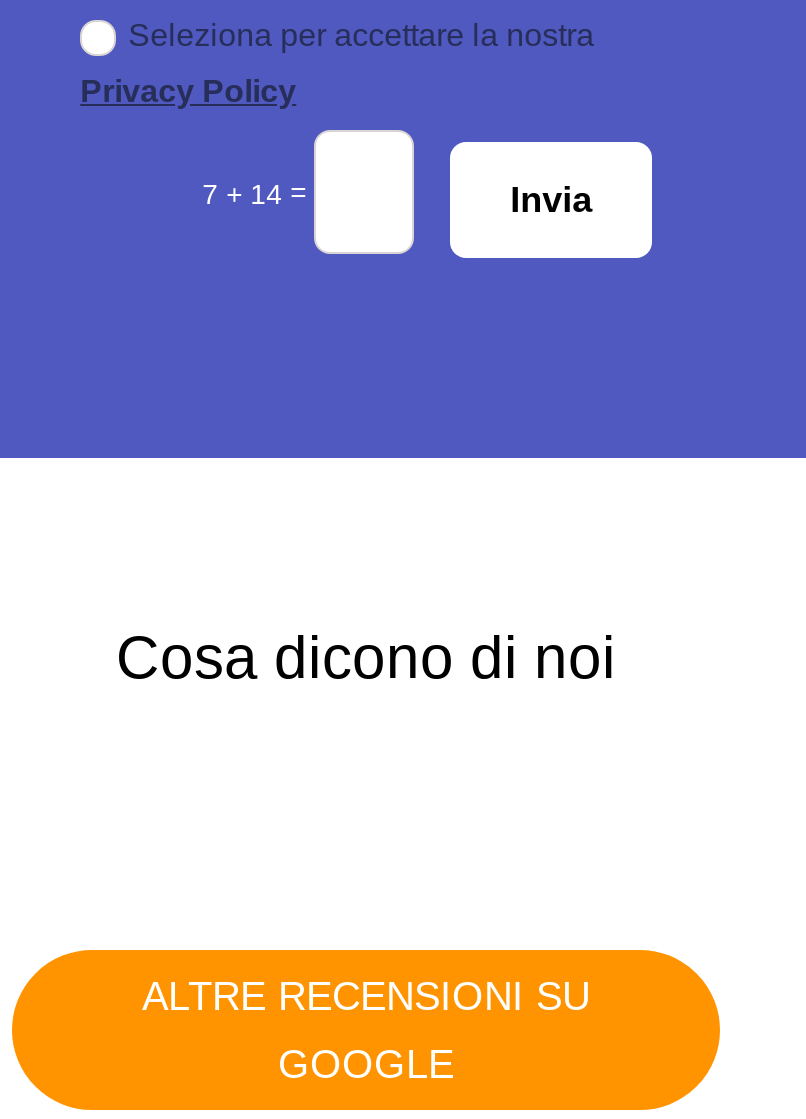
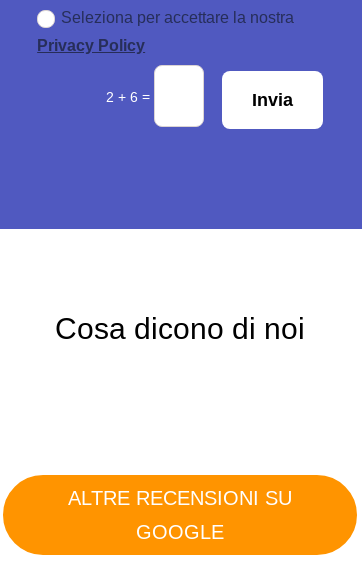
[202,176,314,209] 7 + 14 = -> [106,88,154,104] 2 + 6 =

